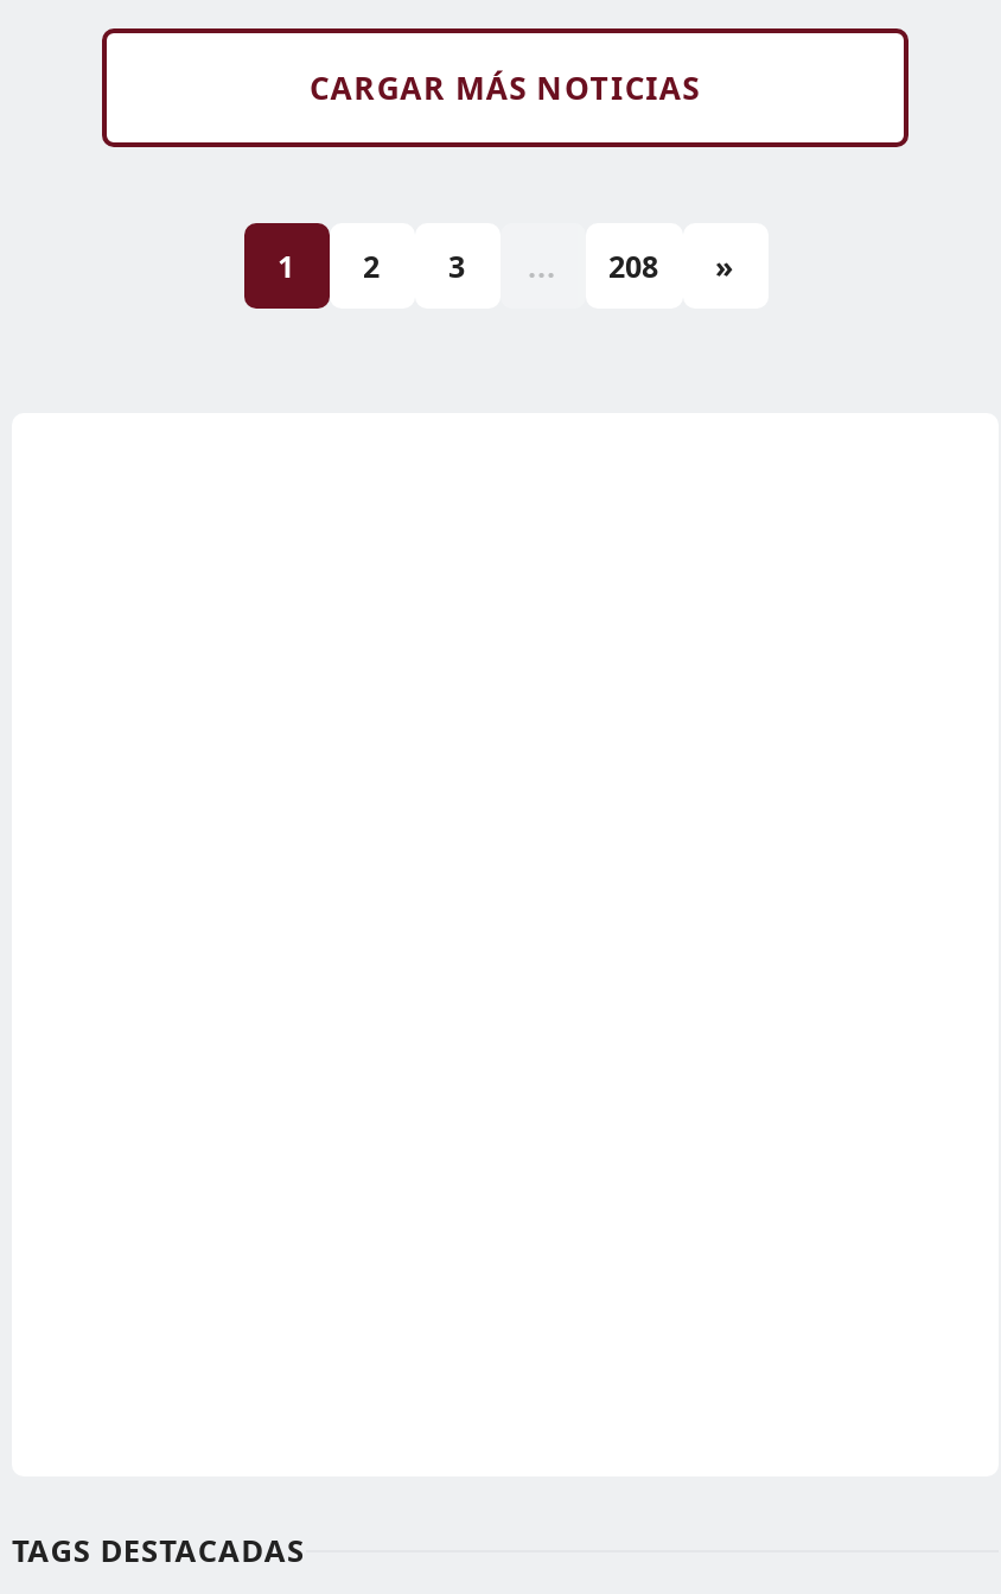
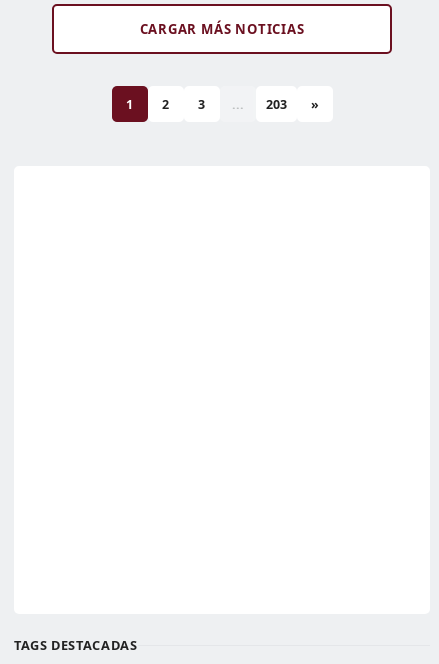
[608,246,658,286] 208 -> [265,95,286,112] 203

